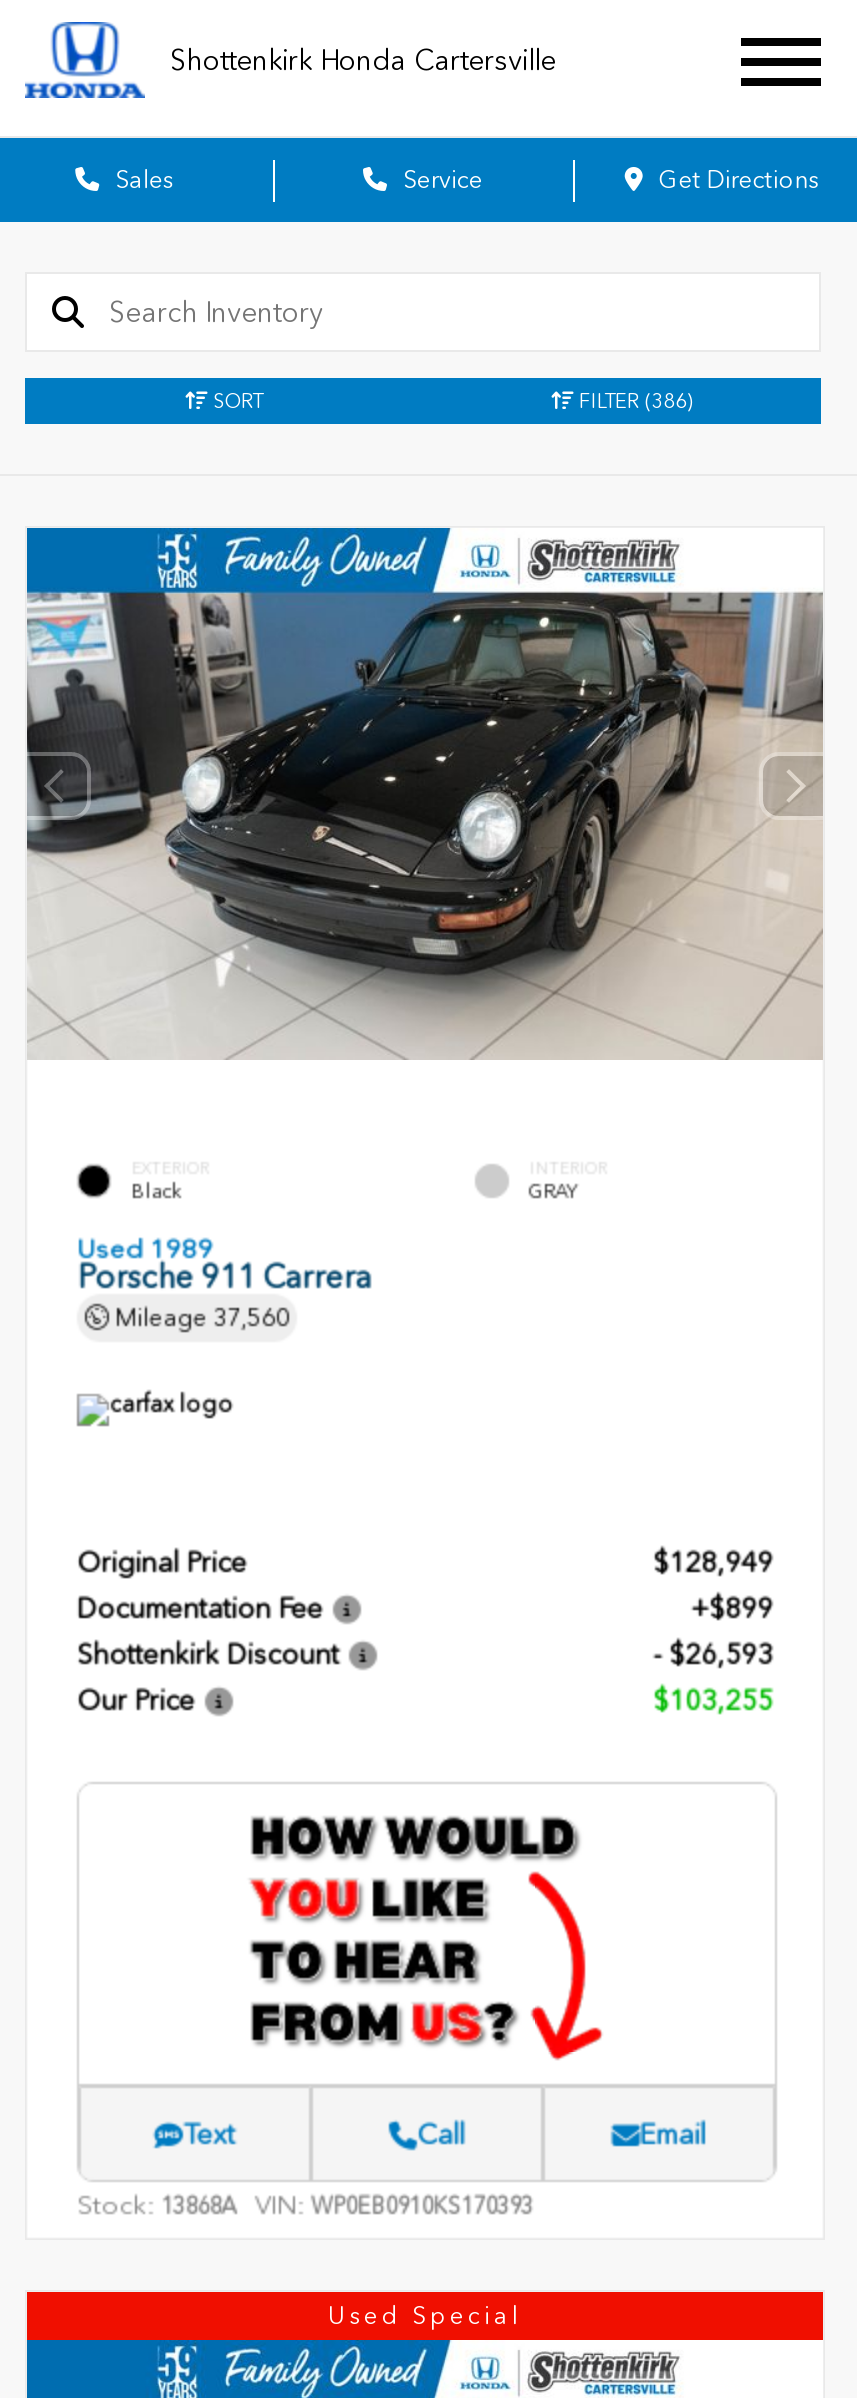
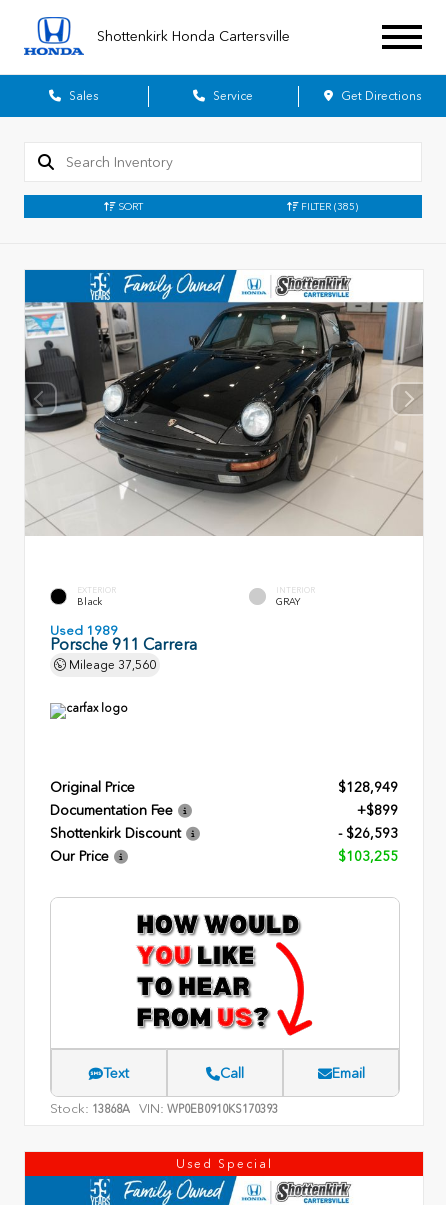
[573,390,693,414] FILTER (386) -> [298,201,358,213] FILTER (385)

